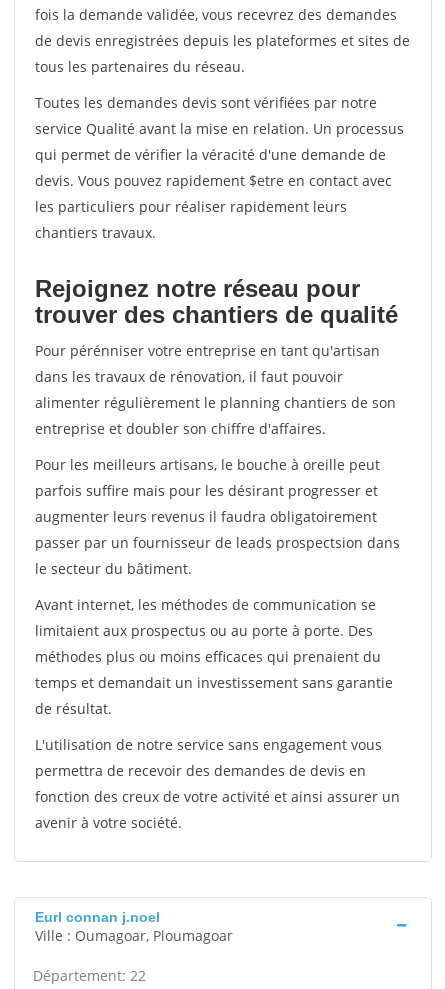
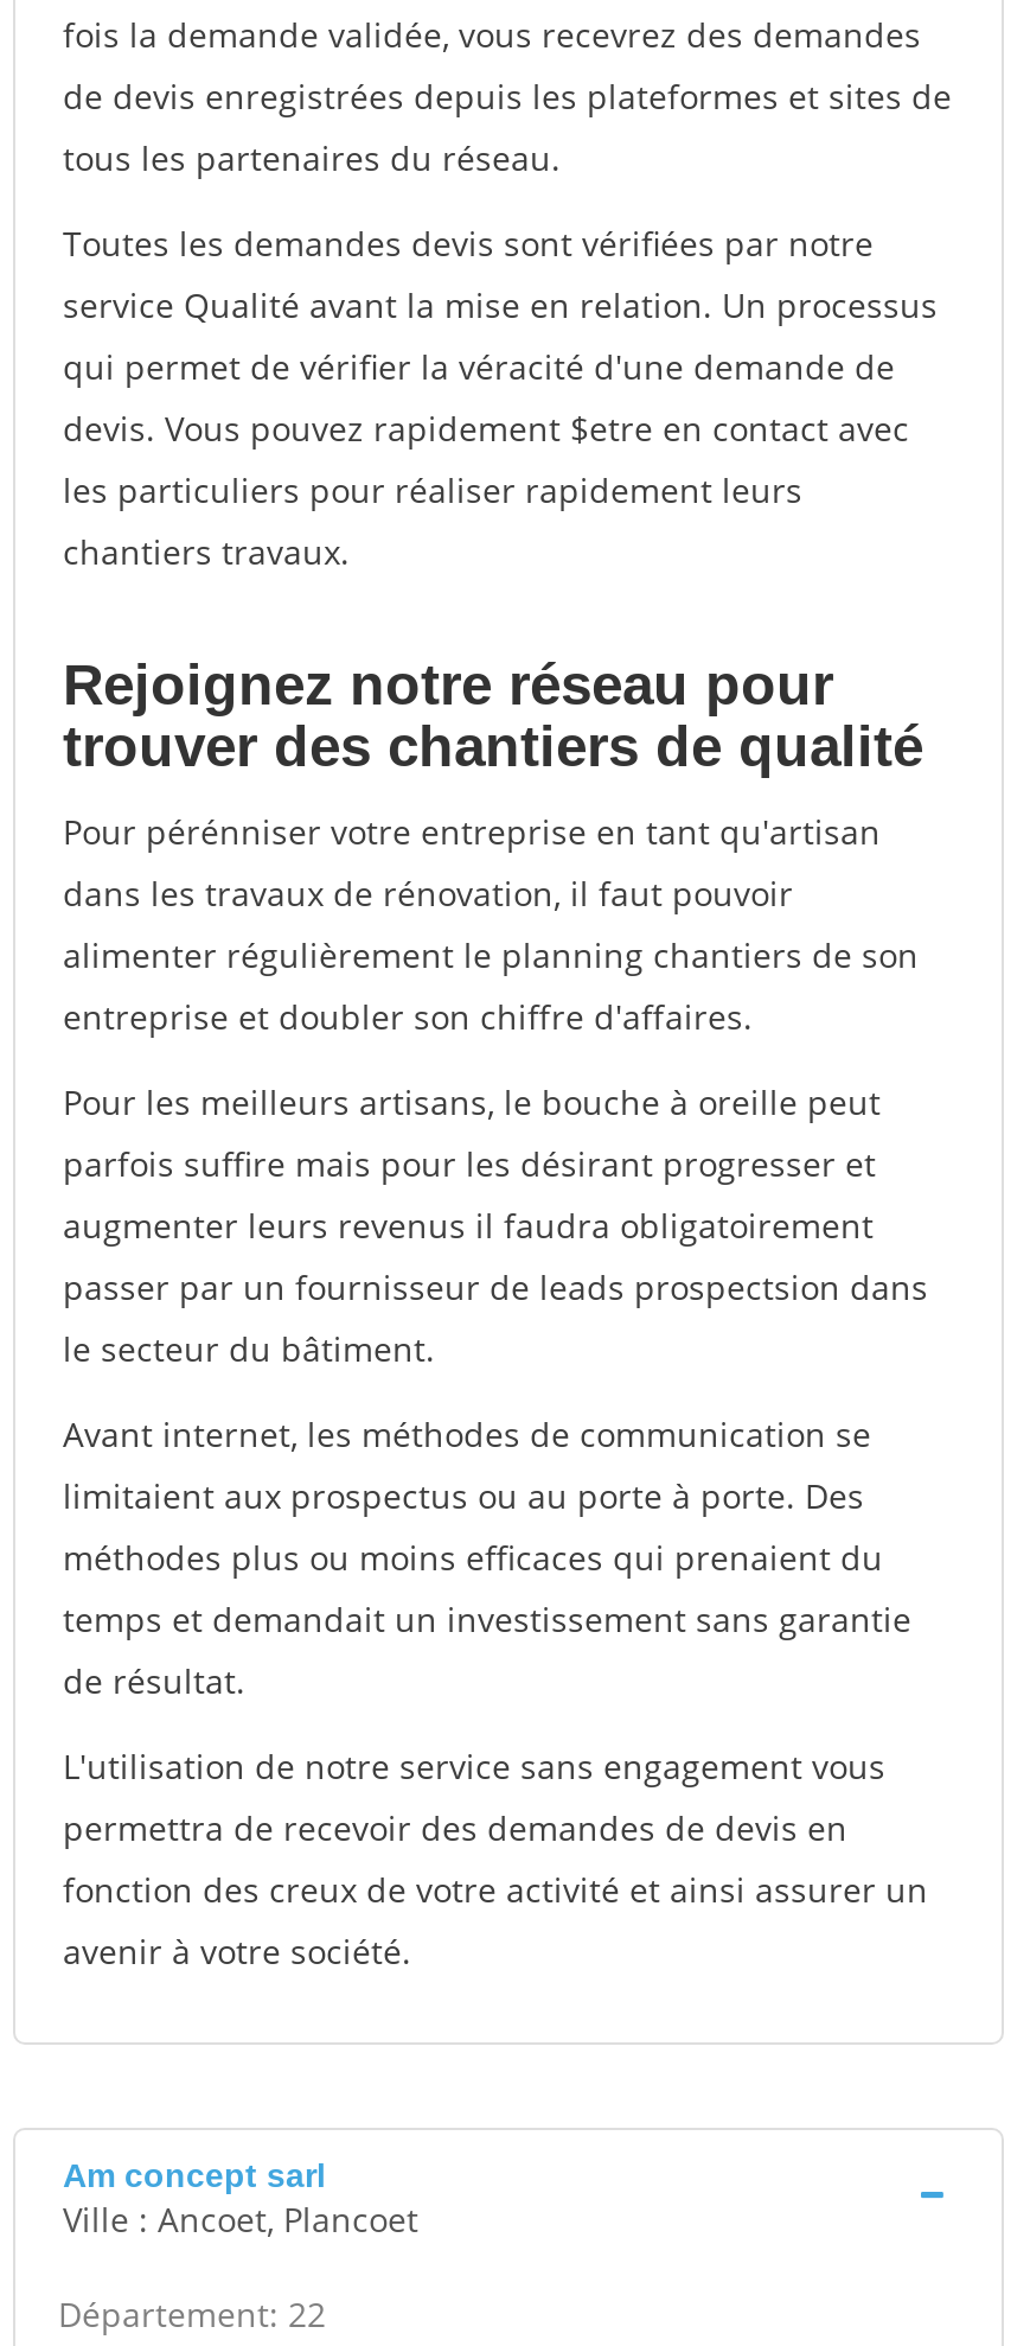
[35,909,233,945] Eurl connan j.noel | Ville : Oumagoar, Ploumagoar -> [63,2156,418,2242] Am concept sarl | Ville : Ancoet, Plancoet

